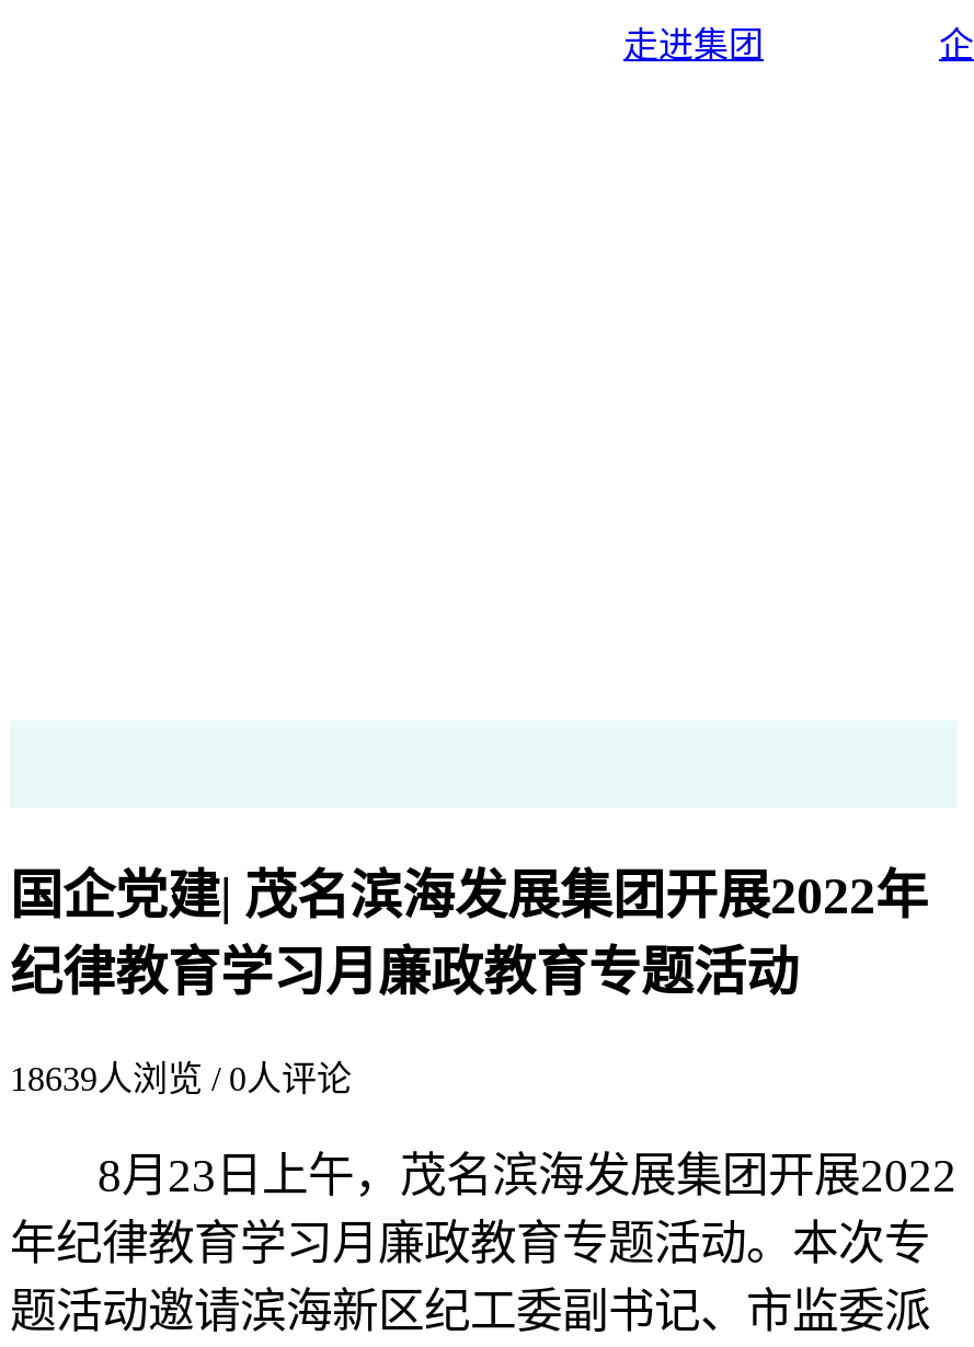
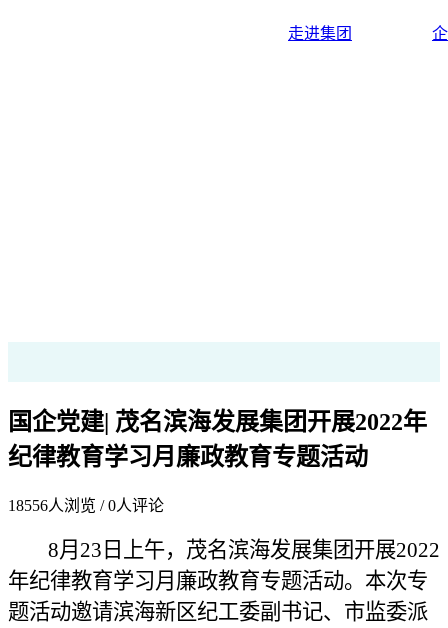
[10,1060,352,1097] 18639人浏览 / 0人评论 -> [8,497,164,514] 18556人浏览 / 0人评论

